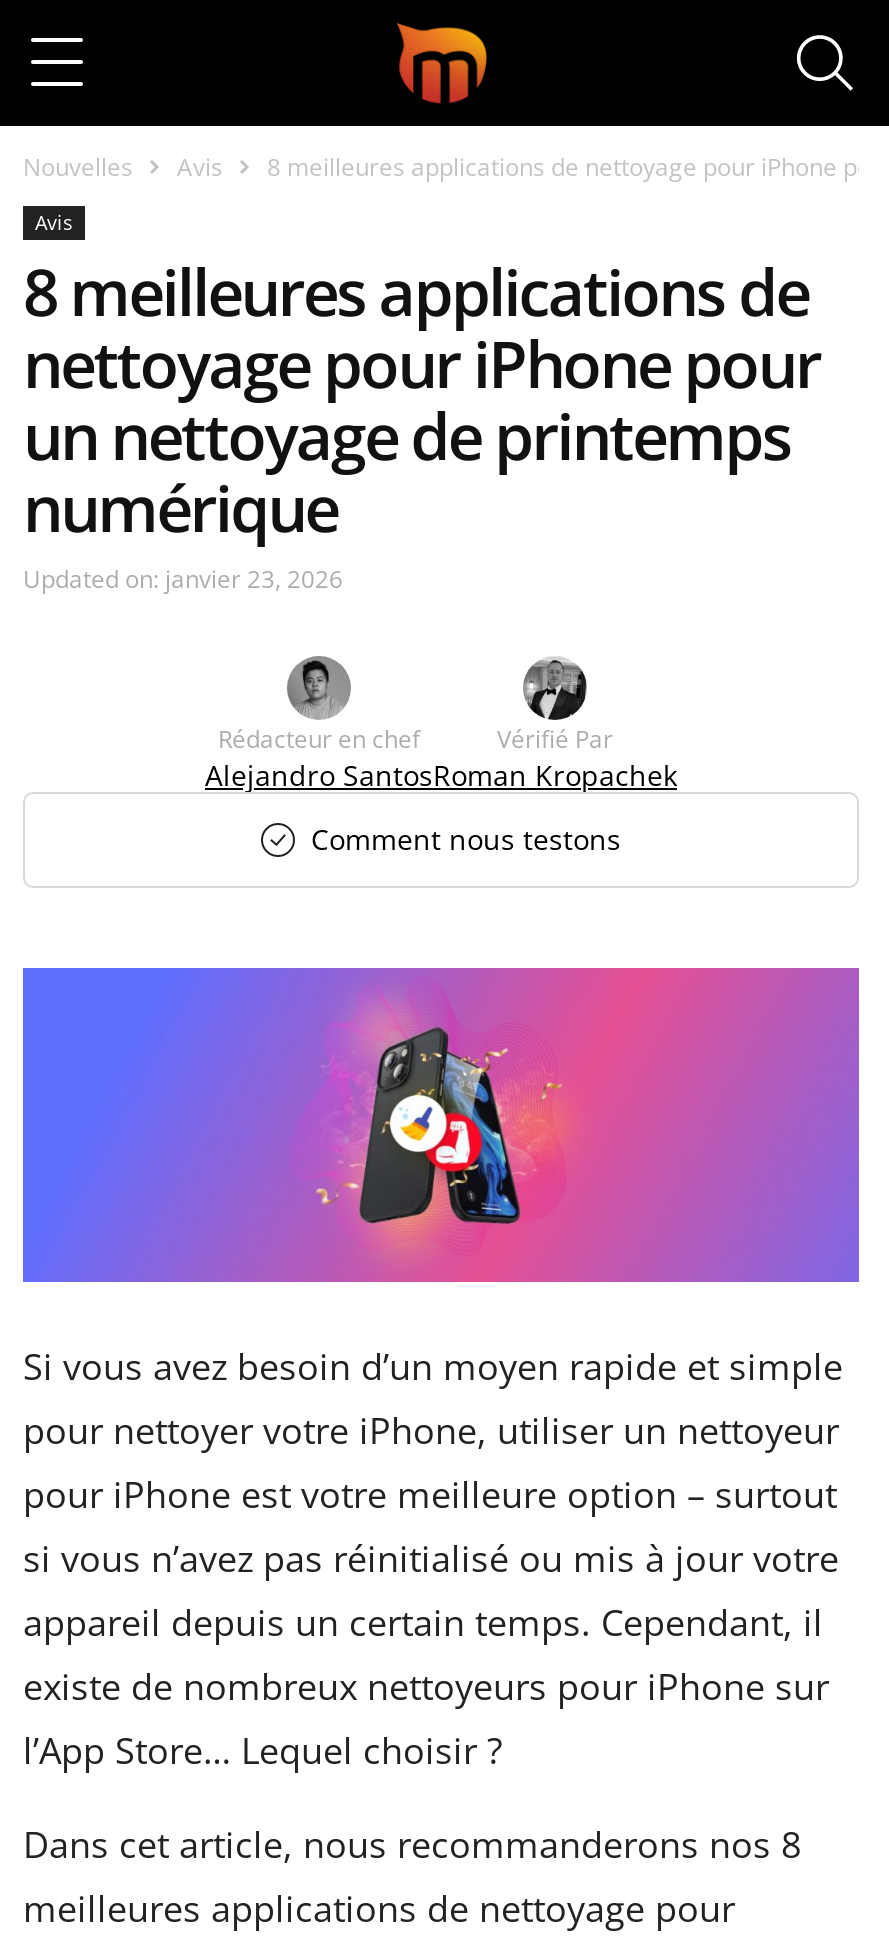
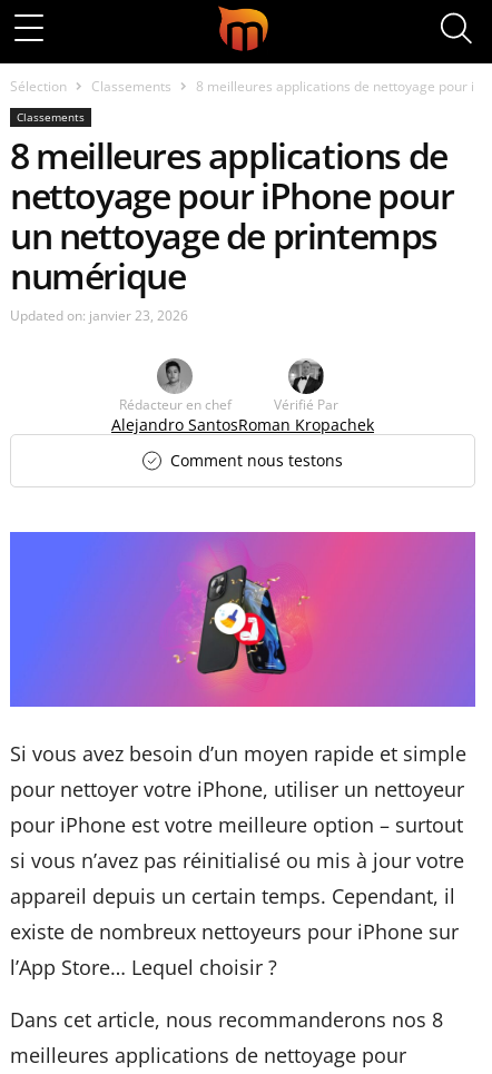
[23,150,223,184] Nouvelles | Avis -> [10,77,171,96] Sélection | Classements
[35,208,73,236] Avis -> [17,109,85,125] Classements

